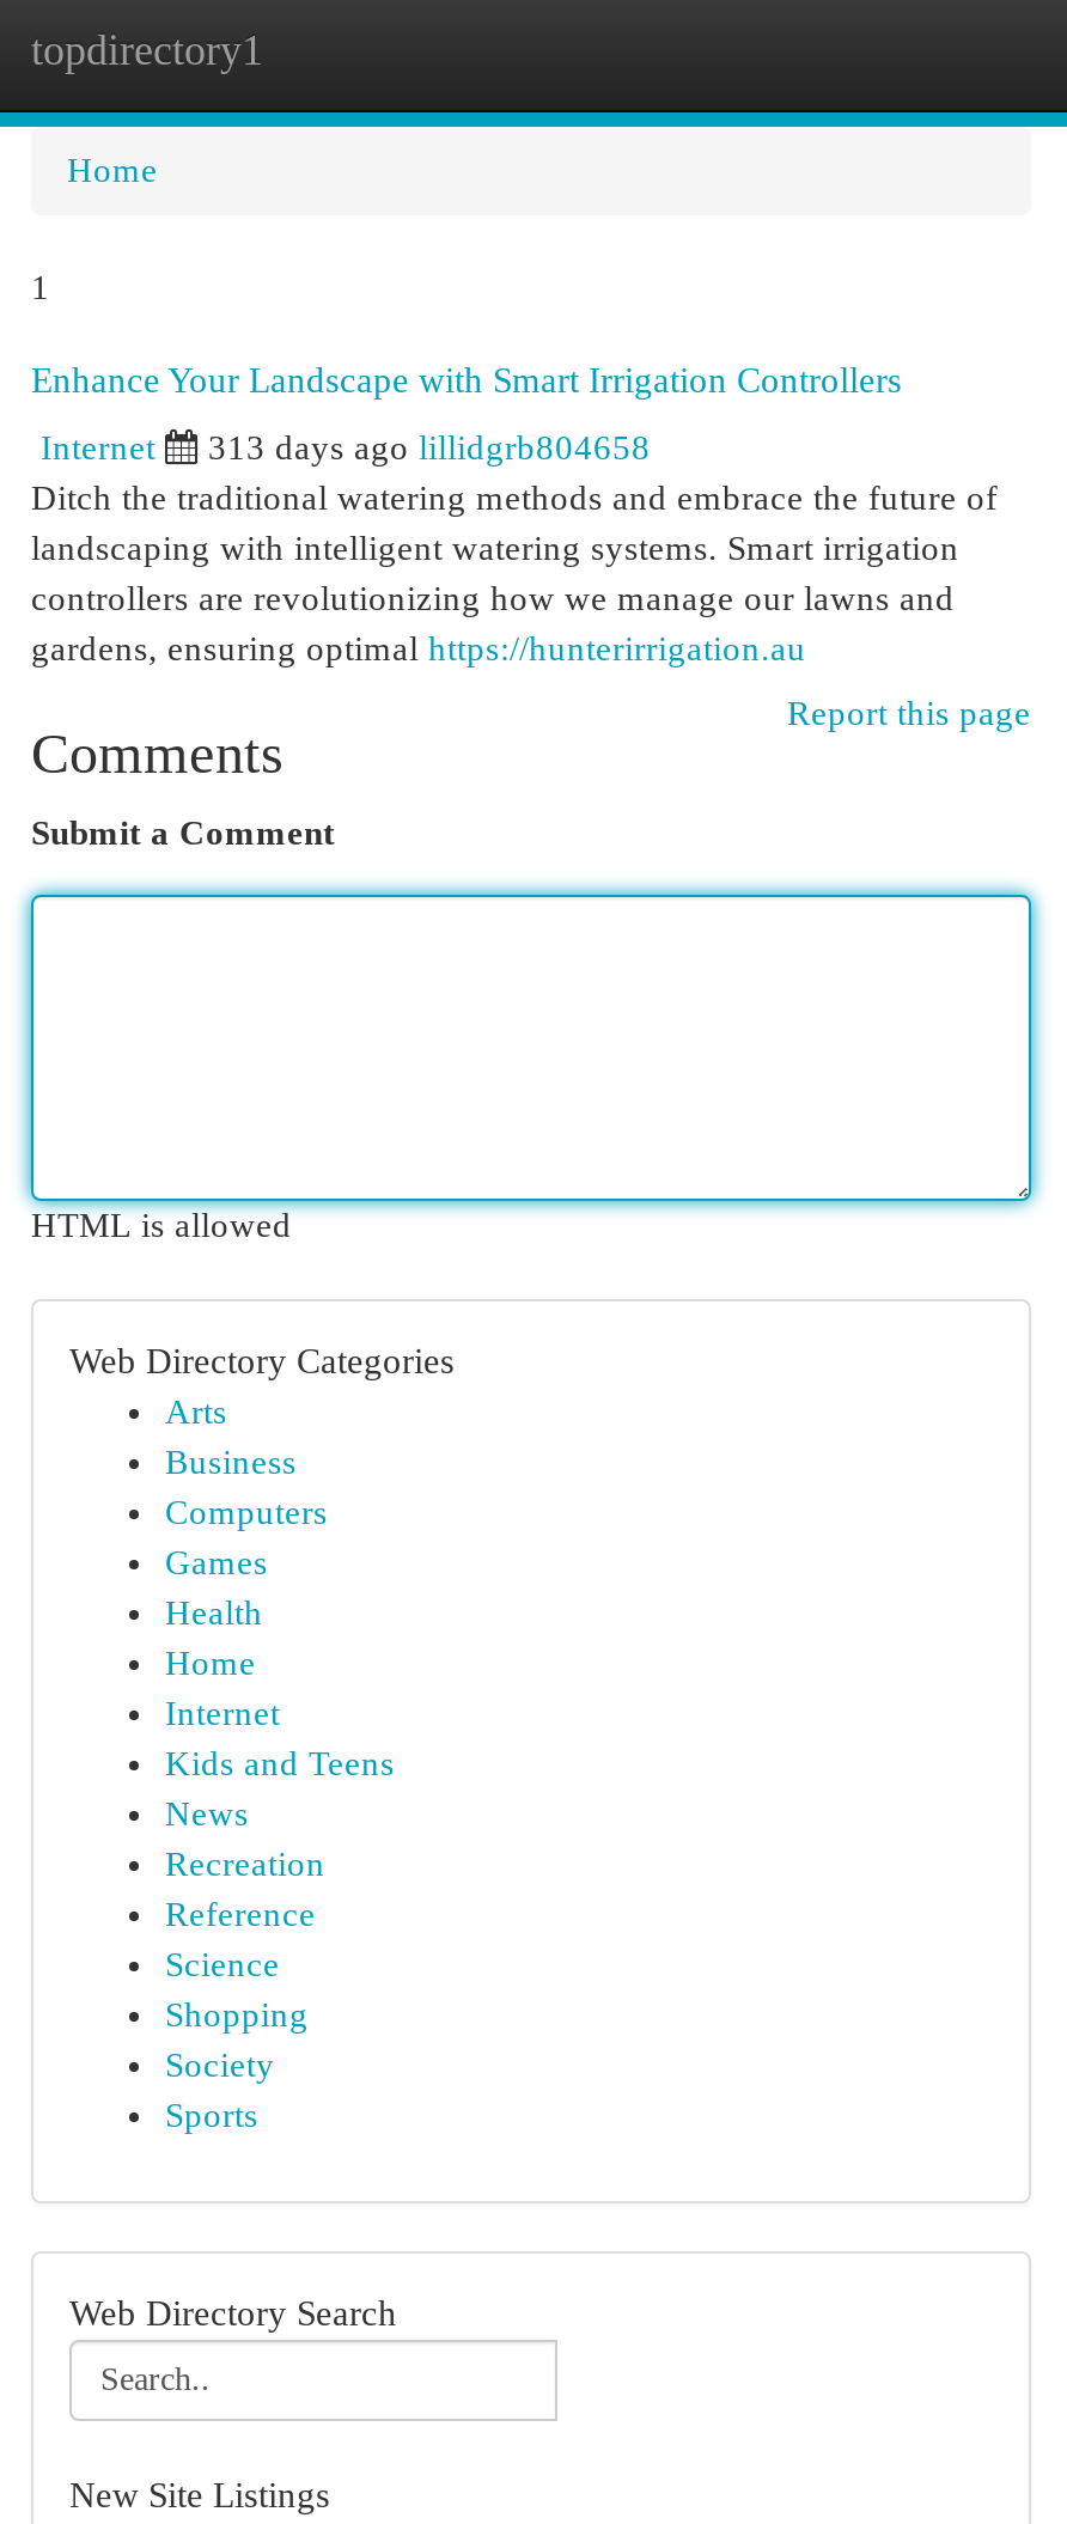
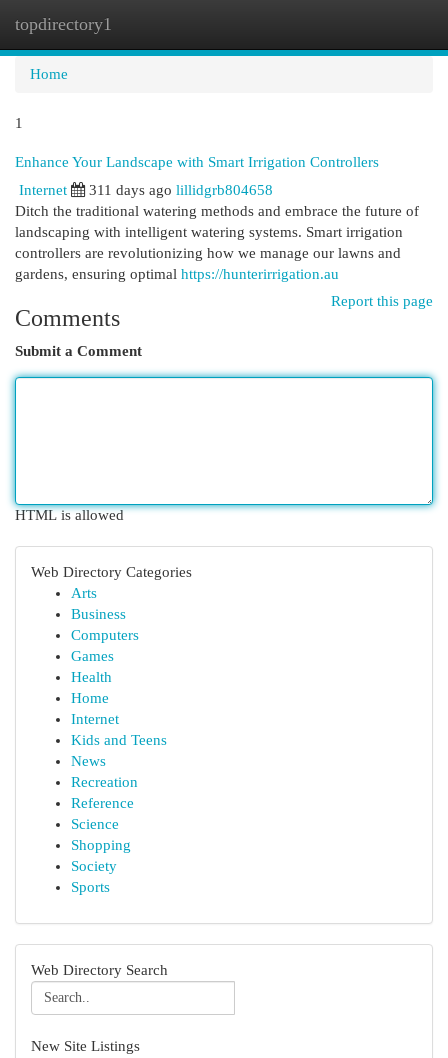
[208,428,651,467] 313 days ago lillidgrb804658 -> [89,182,273,198] 311 days ago lillidgrb804658

